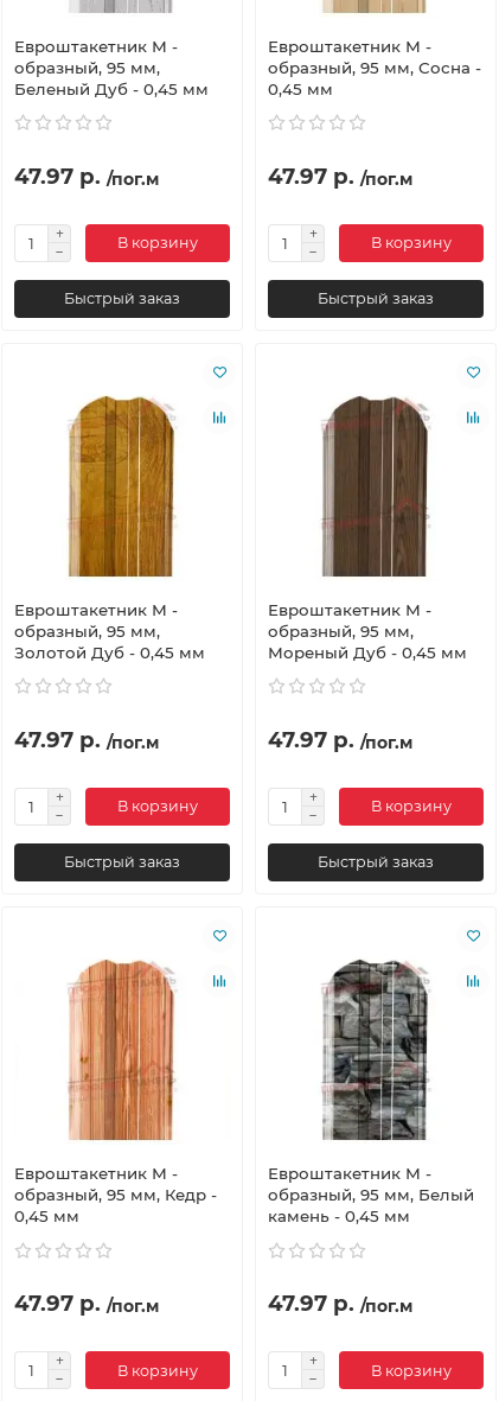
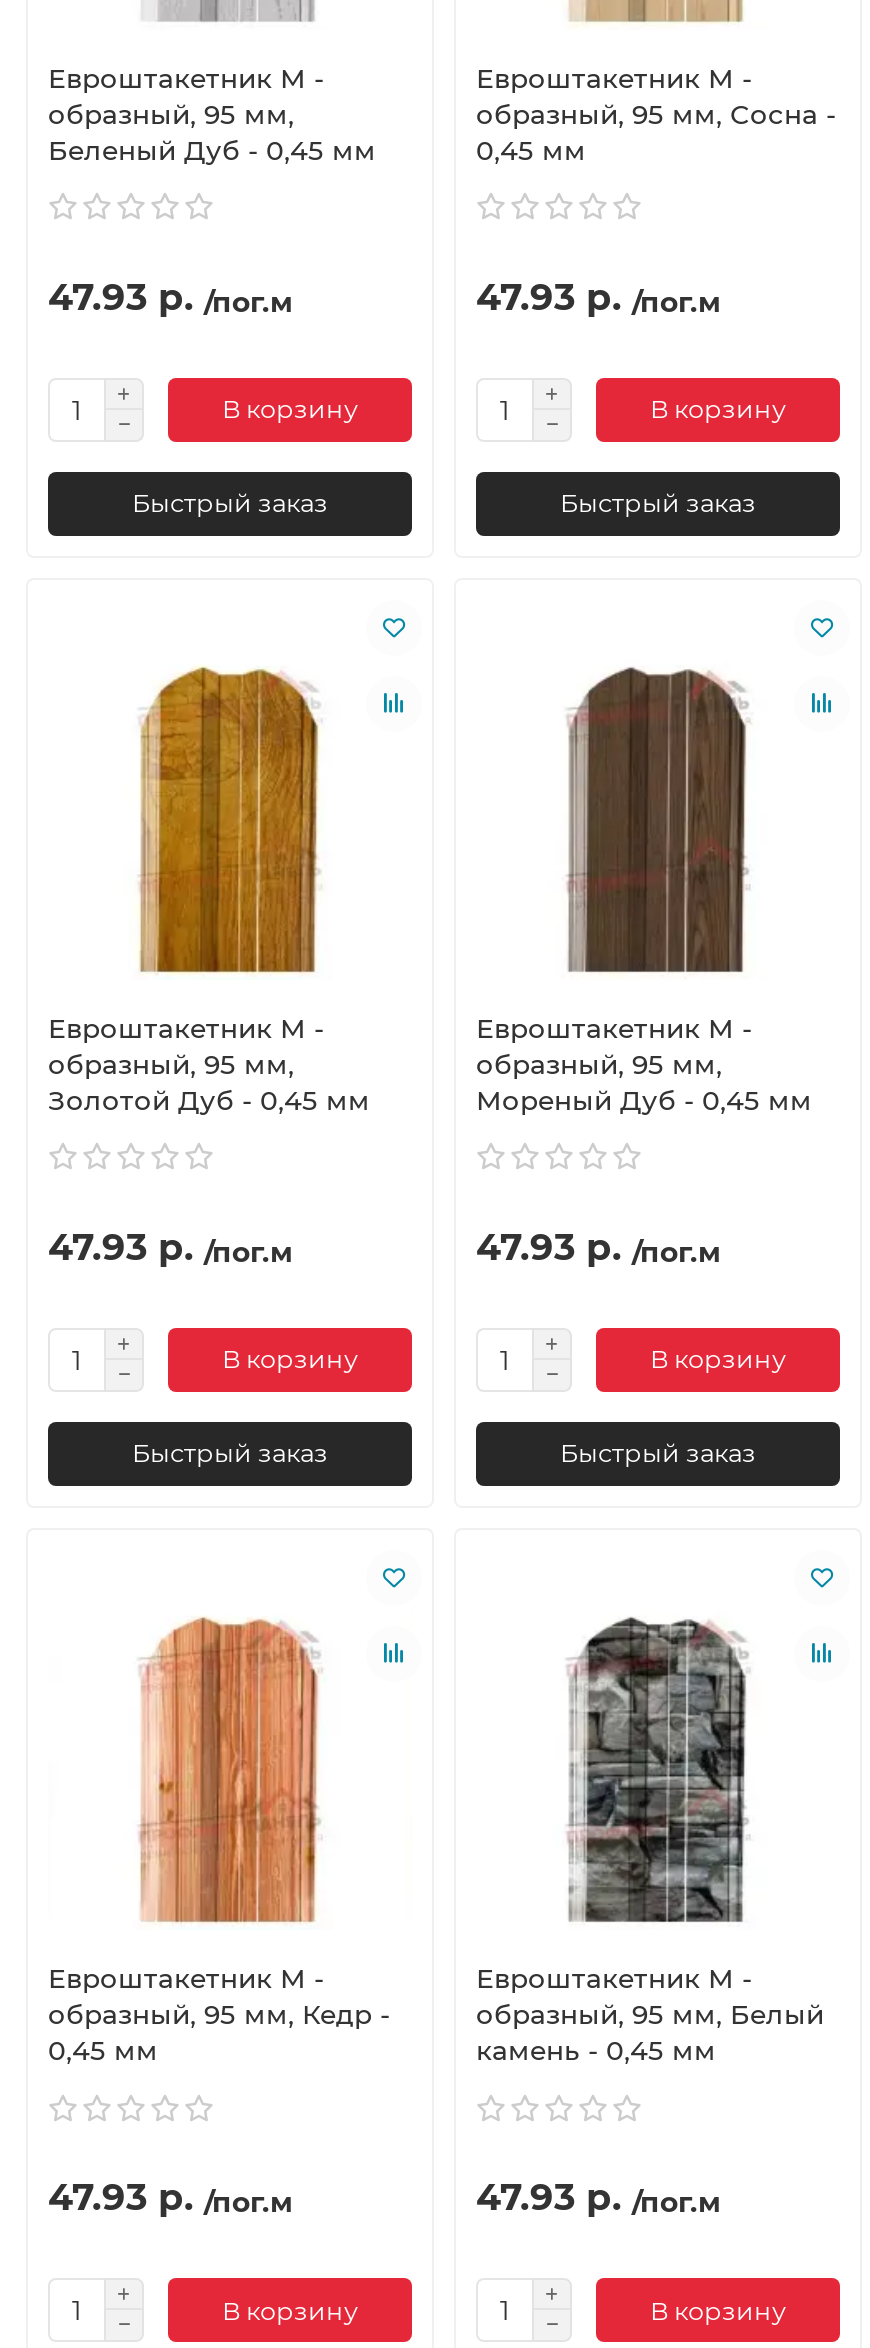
[14,162,159,189] 47.97 р. /пог.м -> [48,273,292,319] 47.93 р. /пог.м
[268,162,412,189] 47.97 р. /пог.м -> [476,273,720,319] 47.93 р. /пог.м
[14,726,159,753] 47.97 р. /пог.м -> [48,1224,292,1270] 47.93 р. /пог.м
[268,726,412,753] 47.97 р. /пог.м -> [476,1224,720,1270] 47.93 р. /пог.м
[14,1290,159,1317] 47.97 р. /пог.м -> [48,2174,292,2220] 47.93 р. /пог.м
[268,1290,412,1317] 47.97 р. /пог.м -> [476,2174,720,2220] 47.93 р. /пог.м

